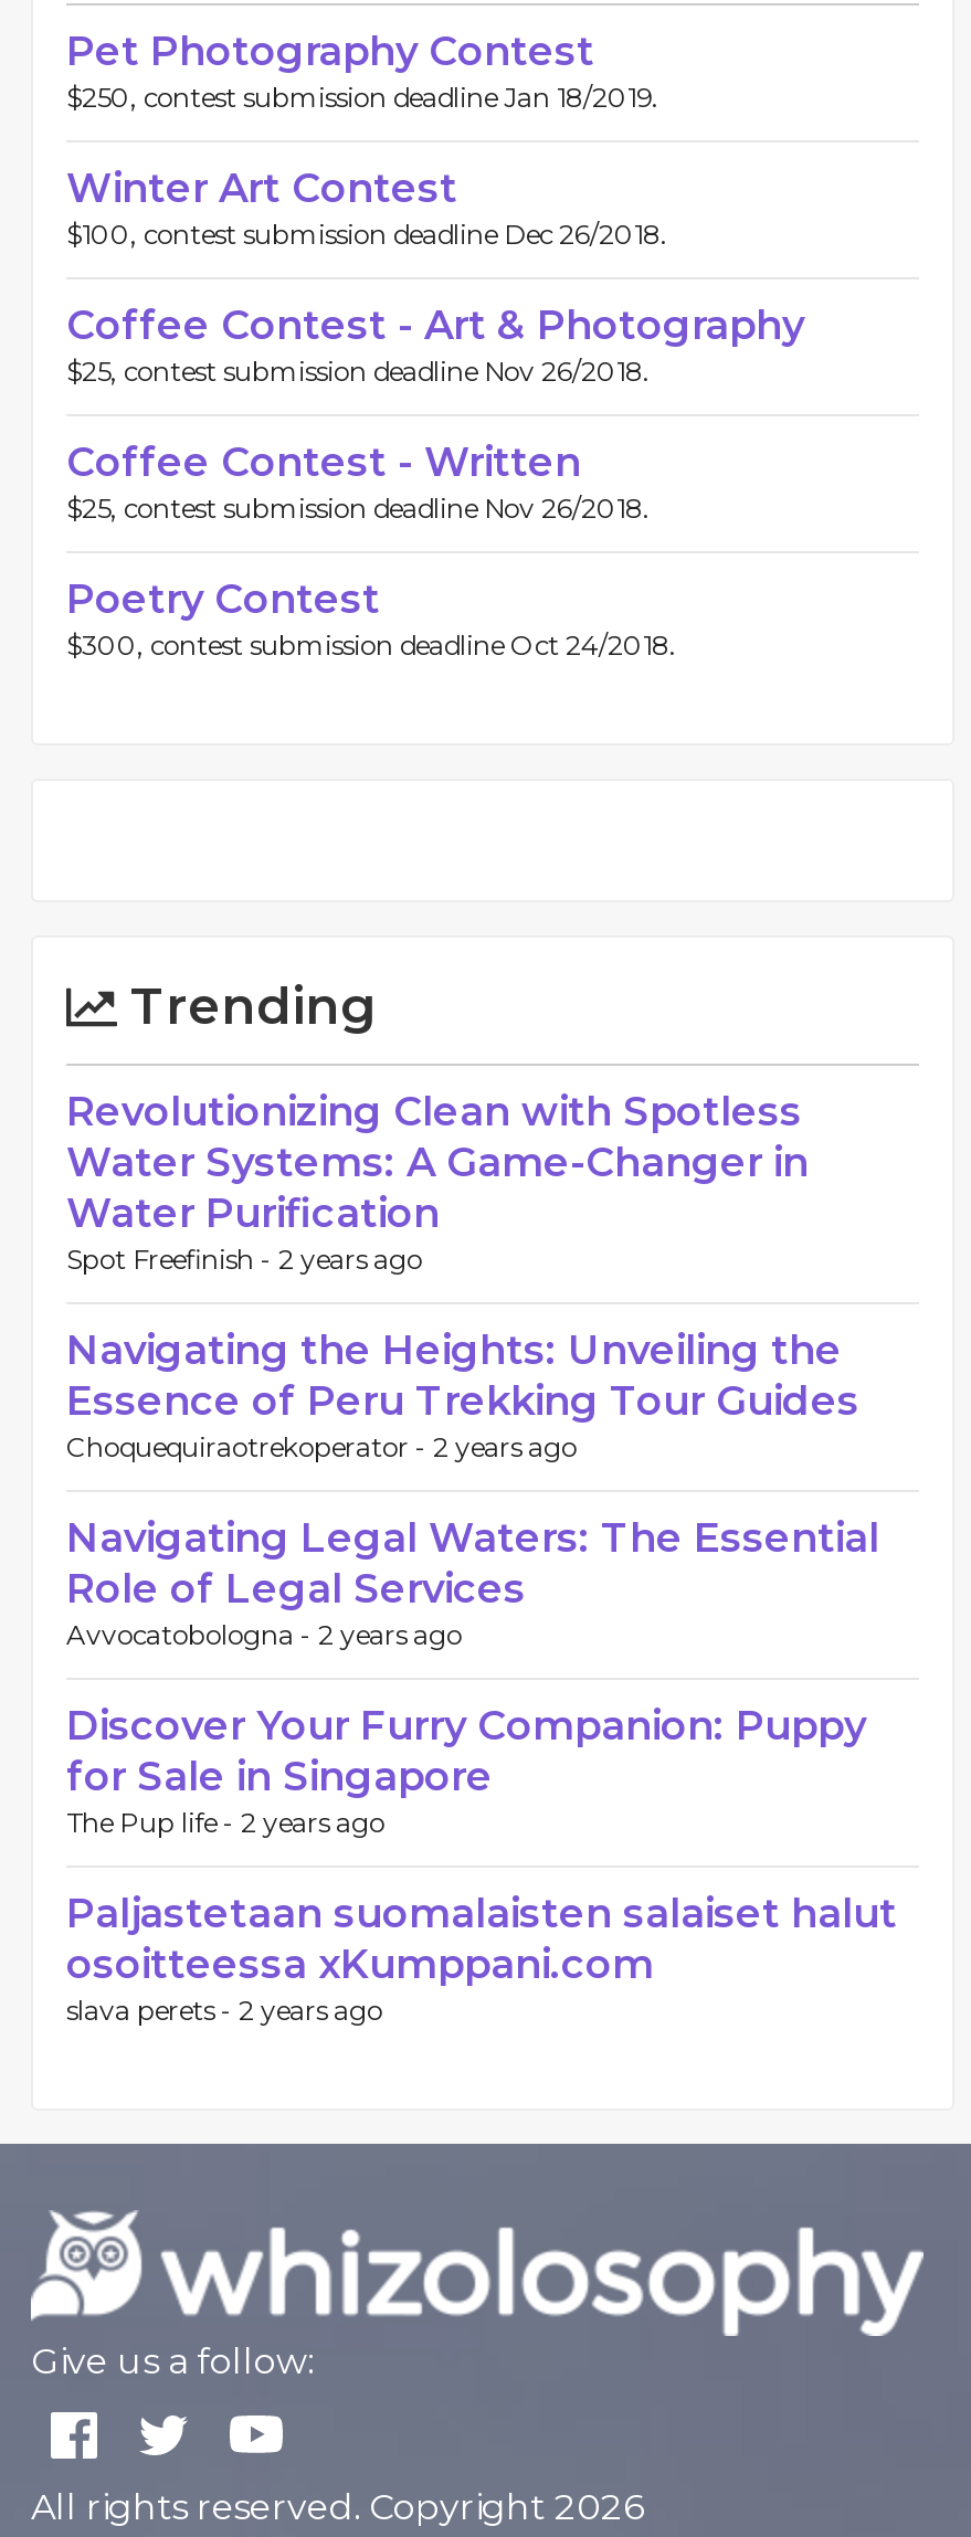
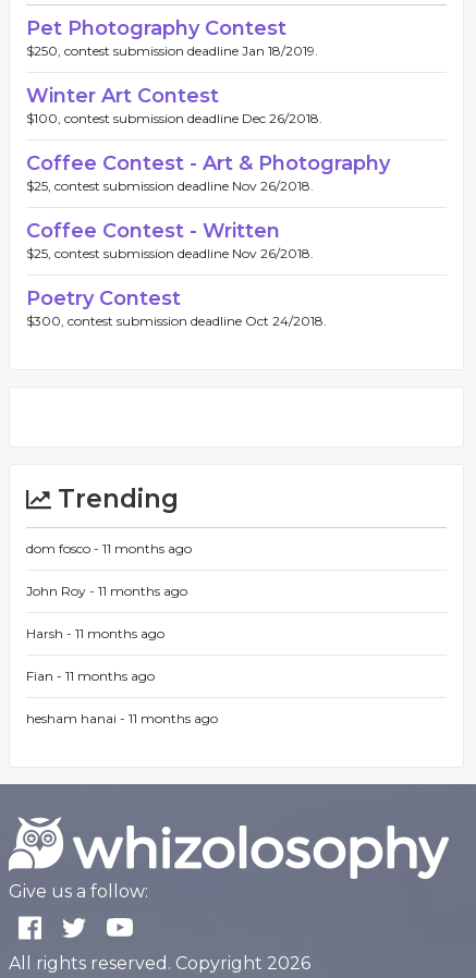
[66,1088,809,1276] Revolutionizing Clean with Spotless | Water Systems: A Game-Changer in | Water Purification | Spot Freefinish - 2 years ago -> [26,540,192,557] dom fosco - 11 months ago
[66,1326,859,1463] Navigating the Heights: Unveiling the | Essence of Peru Trekking Tour Guides | Choquequiraotrekoperator - 2 years ago -> [26,583,187,599] John Roy - 11 months ago
[66,1514,879,1651] Navigating Legal Waters: The Essential | Role of Legal Services | Avvocatobologna - 2 years ago -> [26,625,164,641] Harsh - 11 months ago
[66,1702,866,1839] Discover Your Furry Companion: Puppy | for Sale in Singapore | The Pup life - 2 years ago -> [26,668,155,684] Fian - 11 months ago
[66,1890,897,2027] Paljastetaan suomalaisten salaiset halut | osoitteessa xKumppani.com | slava perets - 2 years ago -> [26,710,218,726] hesham hanai - 11 months ago

